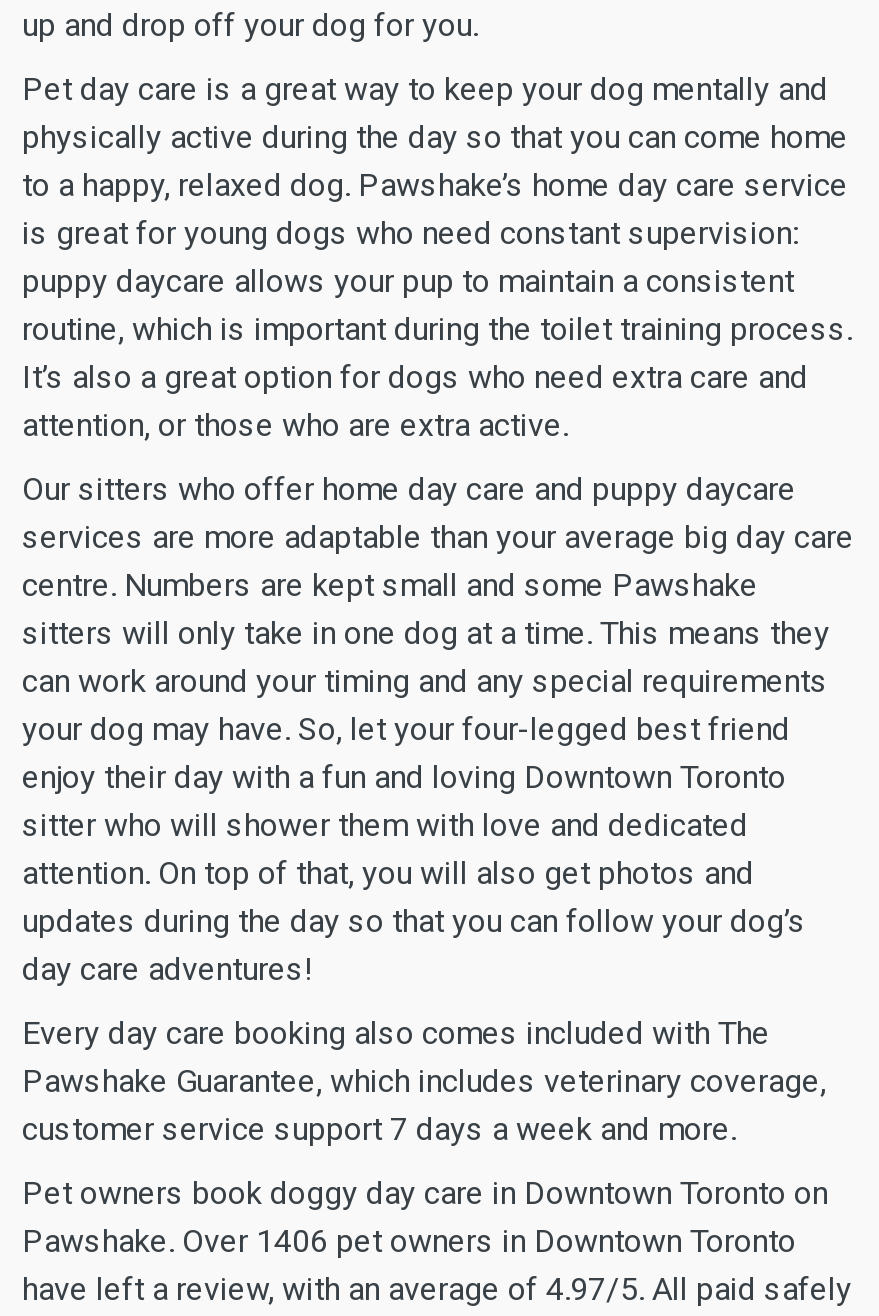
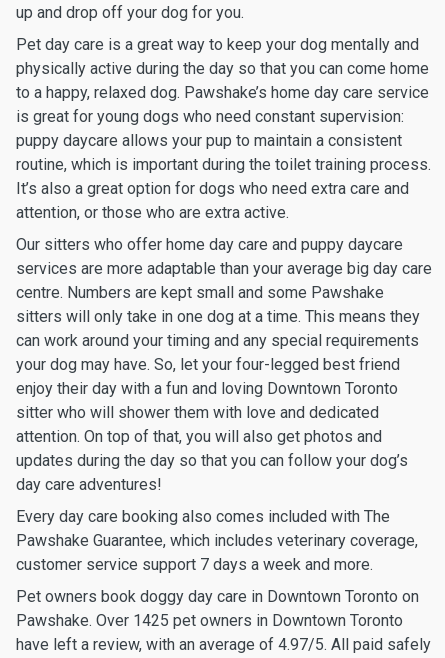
[22,1222,796,1260] Pawshake. Over 1406 pet owners in Downtown Toronto -> [16,611,403,630] Pawshake. Over 1425 pet owners in Downtown Toronto

